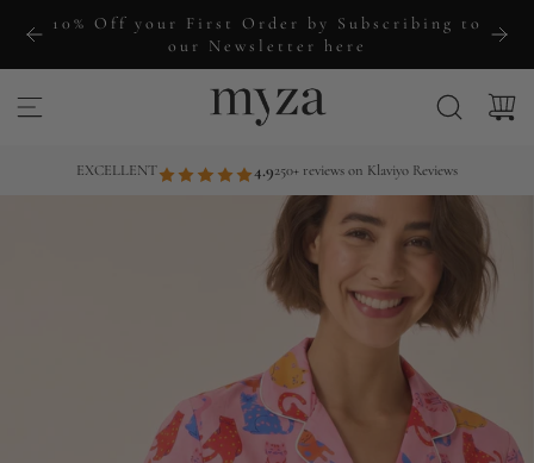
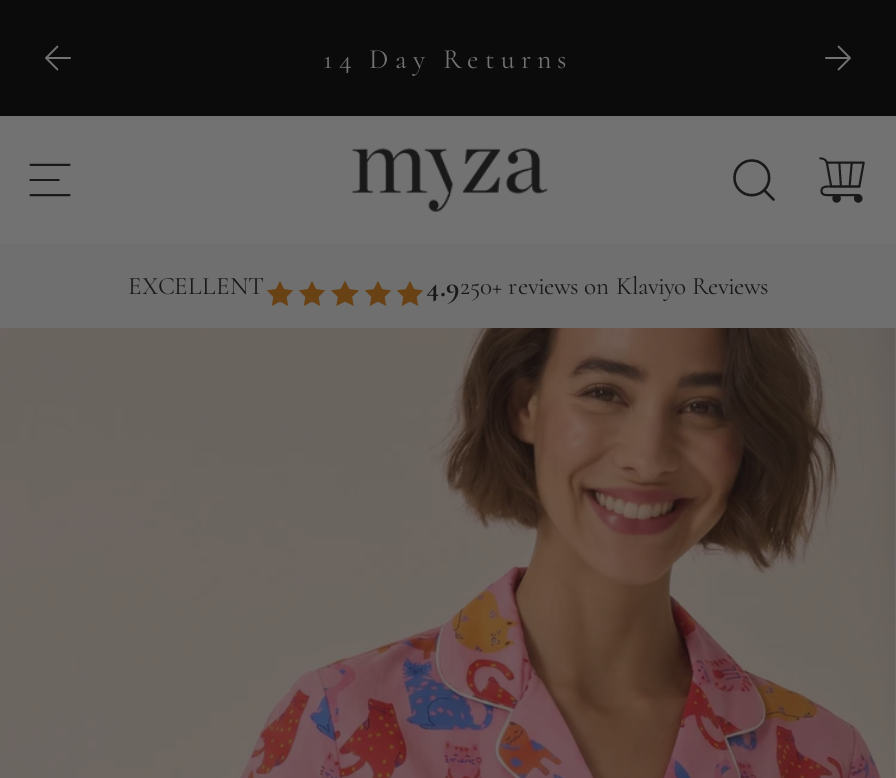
[52,13,482,56] 10% Off your First Order by Subscribing to | our Newsletter here -> [323,41,573,75] 14 Day Returns

